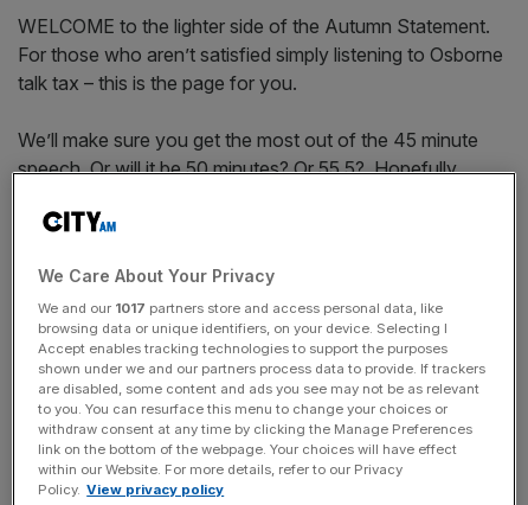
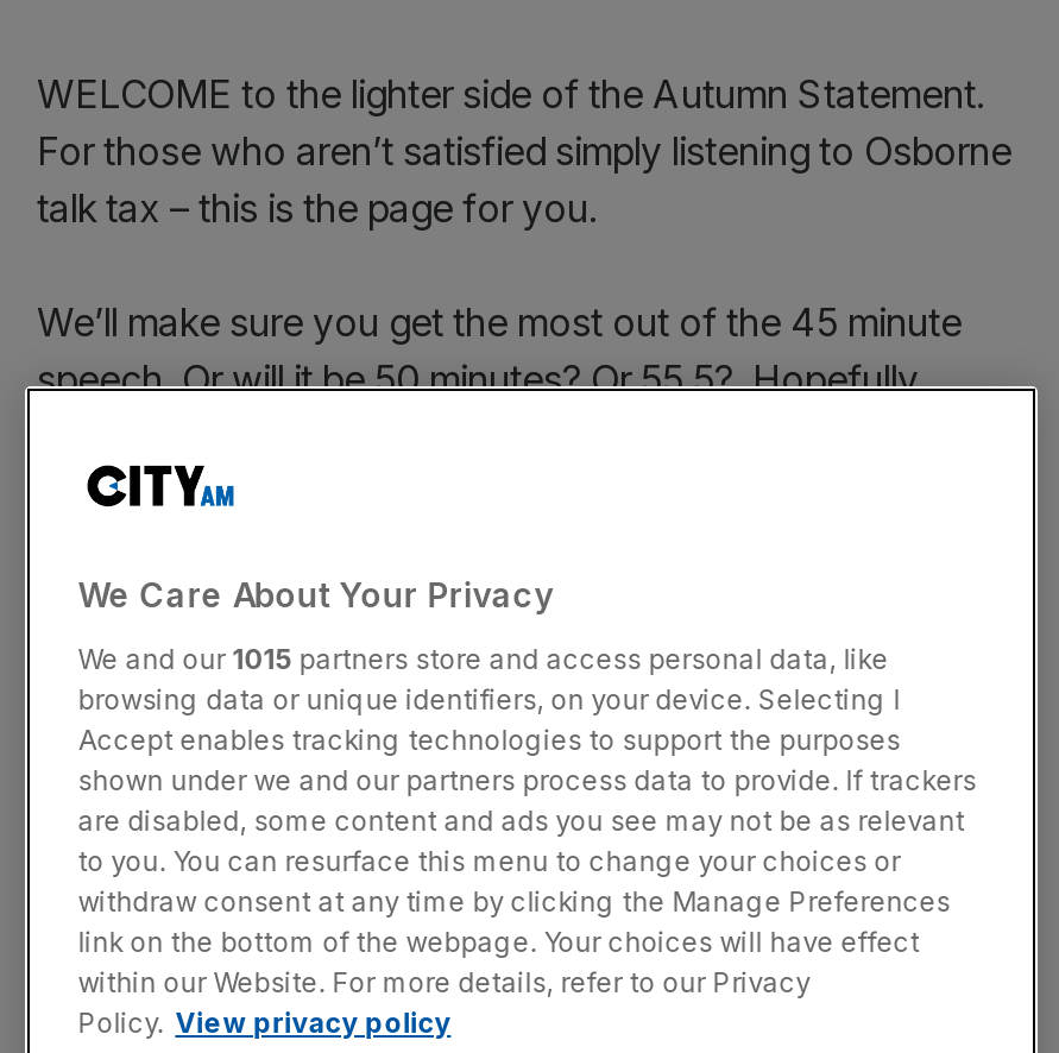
[38,299,443,316] We and our 1017 partners store and access personal data, like -> [78,642,888,675] We and our 1015 partners store and access personal data, like

